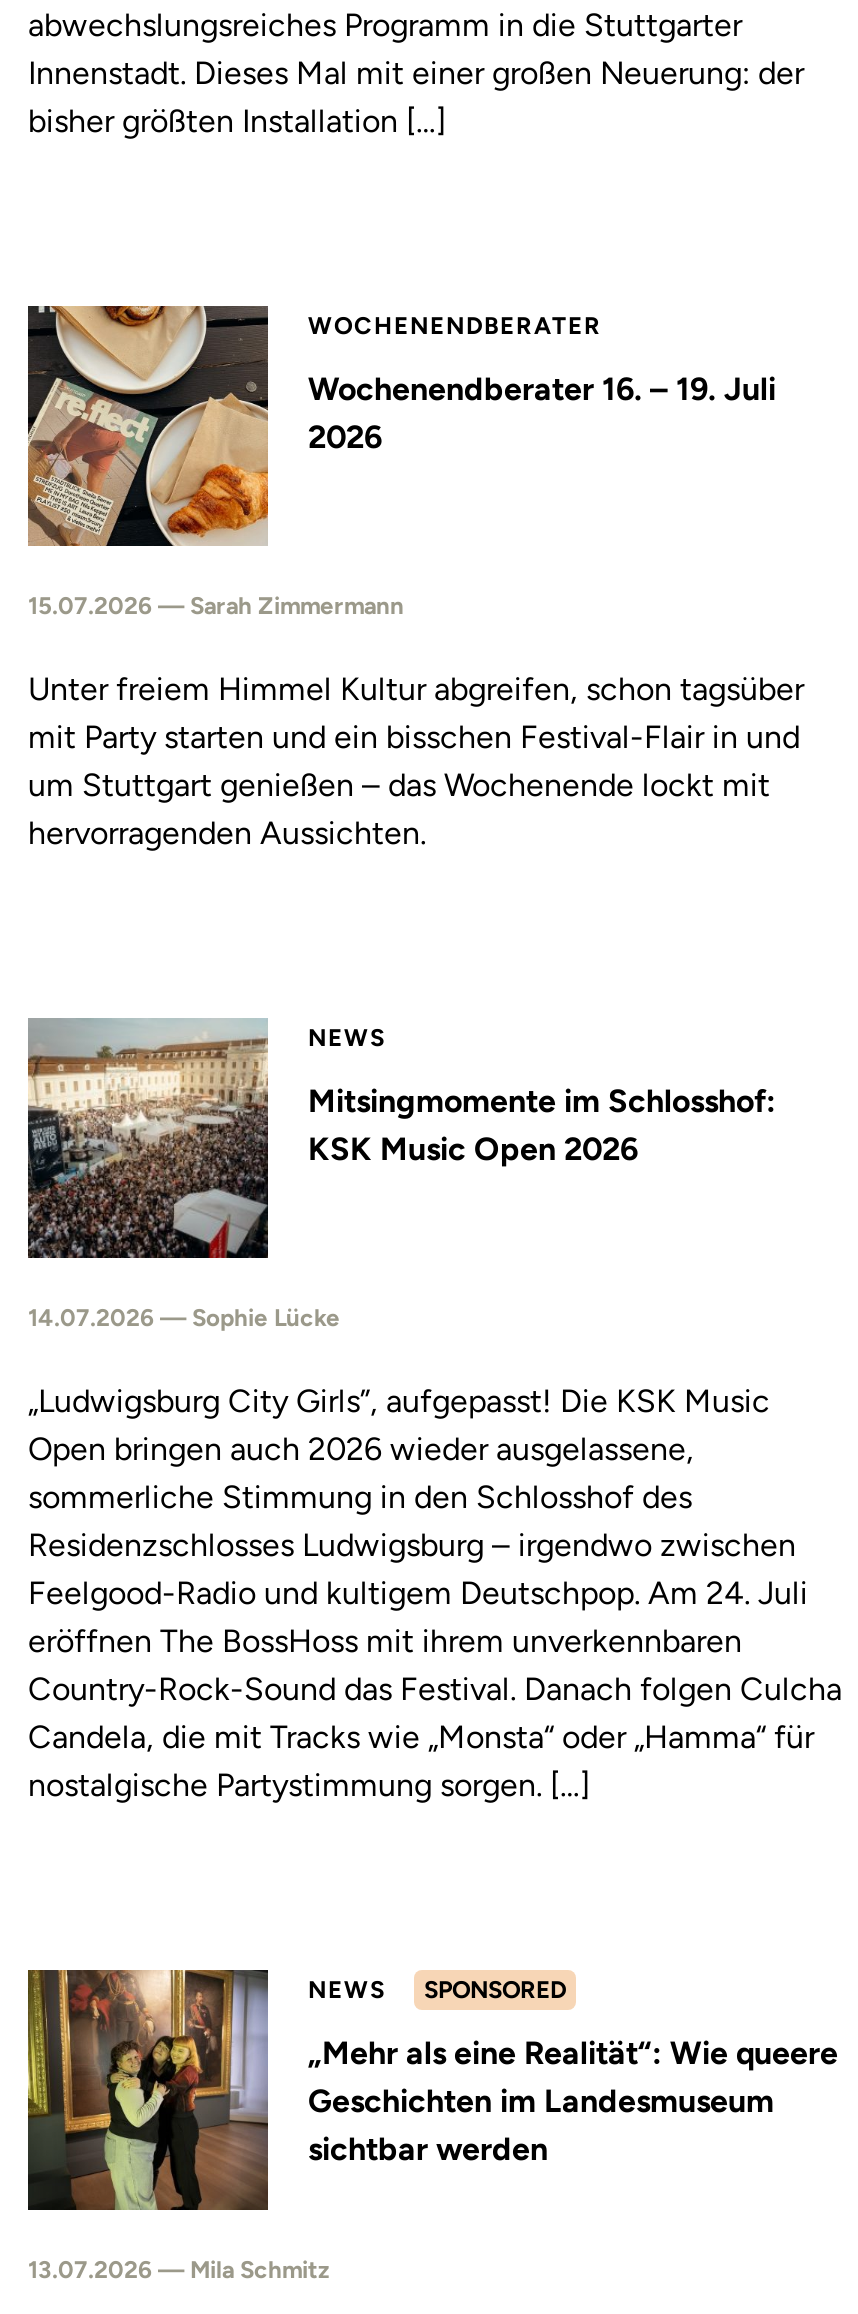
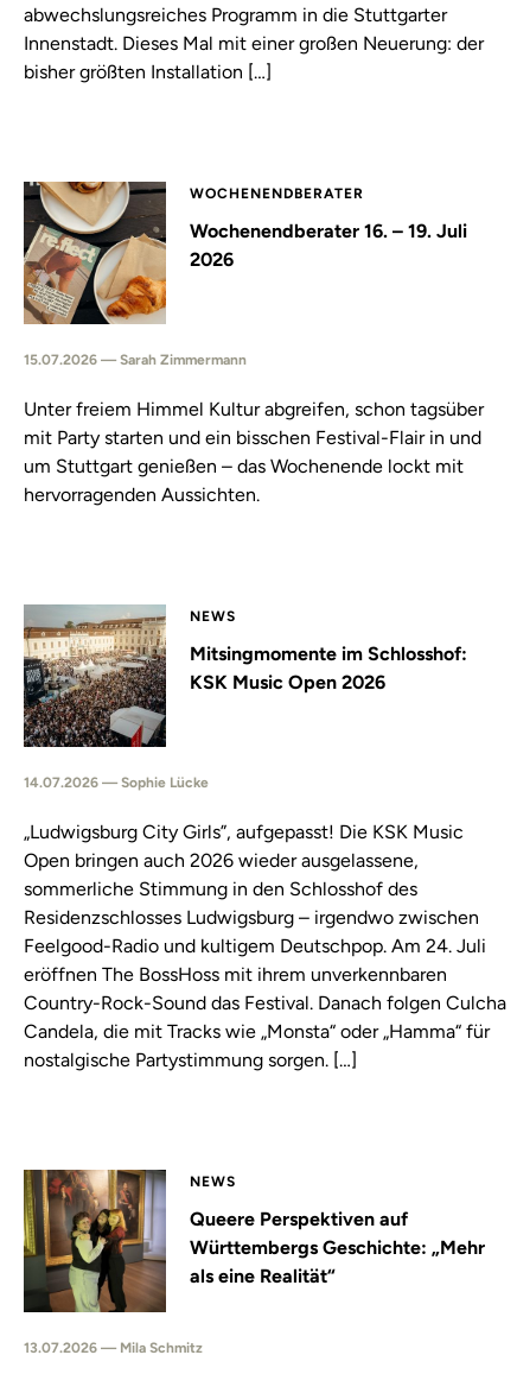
[308,1976,838,2168] SPONSORED | „Mehr als eine Realität“: Wie queere | Geschichten im Landesmuseum | sichtbar werden -> [190,1208,485,1287] Queere Perspektiven auf | Württembergs Geschichte: „Mehr | als eine Realität“

